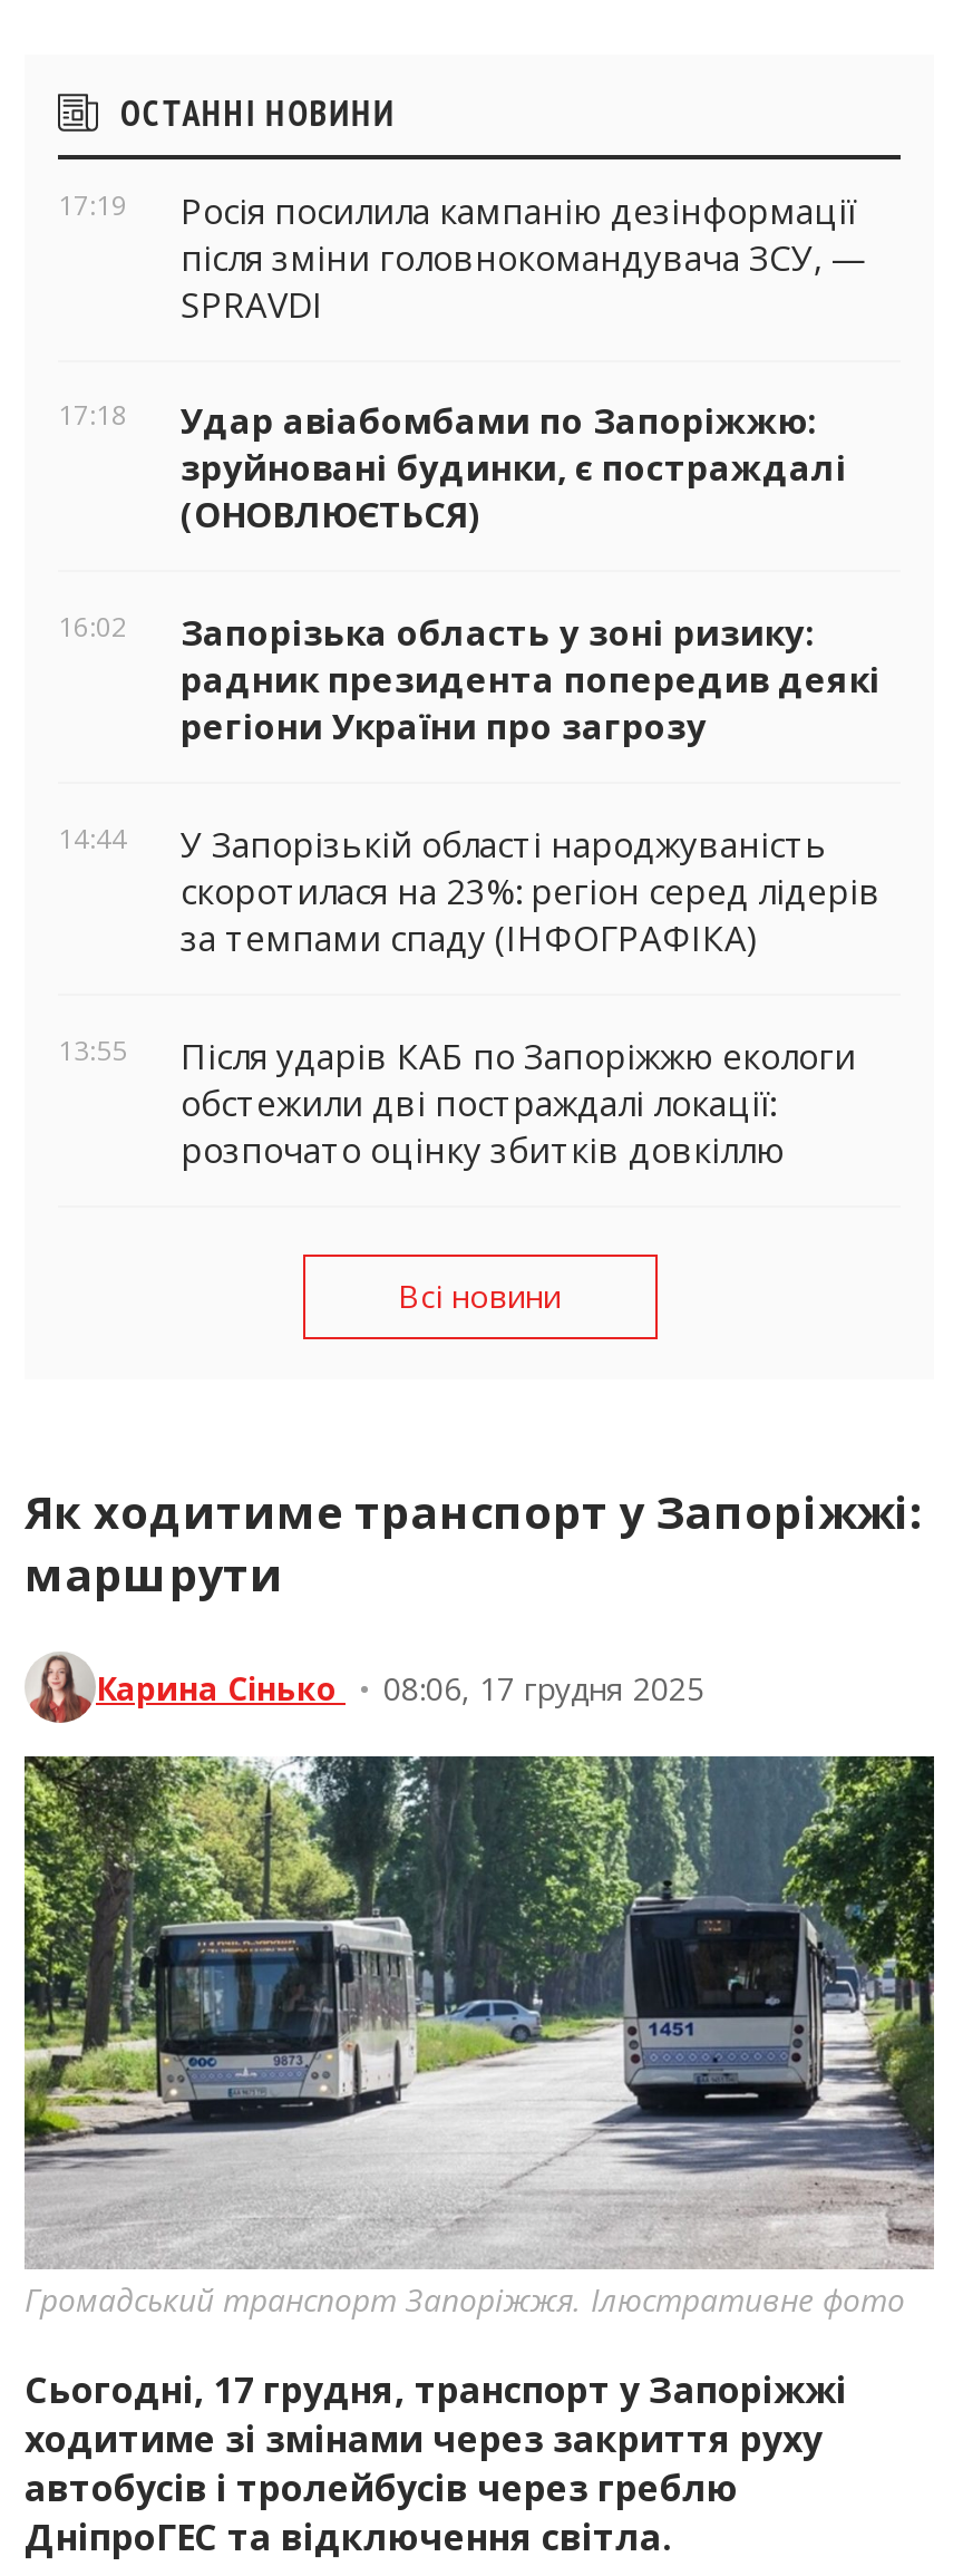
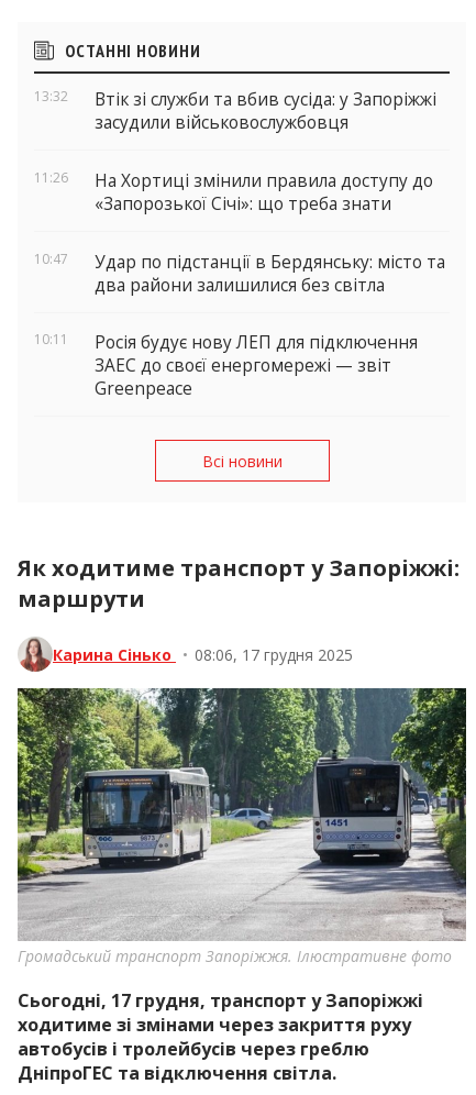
[58,185,881,1174] 17:19 | Росія посилила кампанію дезінформації | після зміни головнокомандувача ЗСУ, — | SPRAVDI | 17:18 | Удар авіабомбами по Запоріжжю: | зруйновані будинки, є постраждалі | (ОНОВЛЮЄТЬСЯ) | 16:02 | Запорізька область у зоні ризику: | радник президента попередив деякі | регіони України про загрозу | 14:44 | У Запорізькій області народжуваність | скоротилася на 23%: регіон серед лідерів | за темпами спаду (ІНФОГРАФІКА) | 13:55 | Після ударів КАБ по Запоріжжю екологи | обстежили дві постраждалі локації: | розпочато оцінку збитків довкіллю -> [34,87,445,401] 13:32 | Втік зі служби та вбив сусіда: у Запоріжжі | засудили військовослужбовця | 11:26 | На Хортиці змінили правила доступу до | «Запорозької Січі»: що треба знати | 10:47 | Удар по підстанції в Бердянську: місто та | два райони залишилися без світла | 10:11 | Росія будує нову ЛЕП для підключення | ЗАЕС до своєї енергомережі — звіт | Greenpeace

